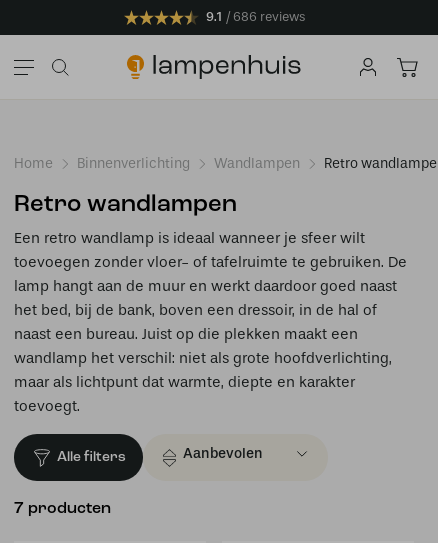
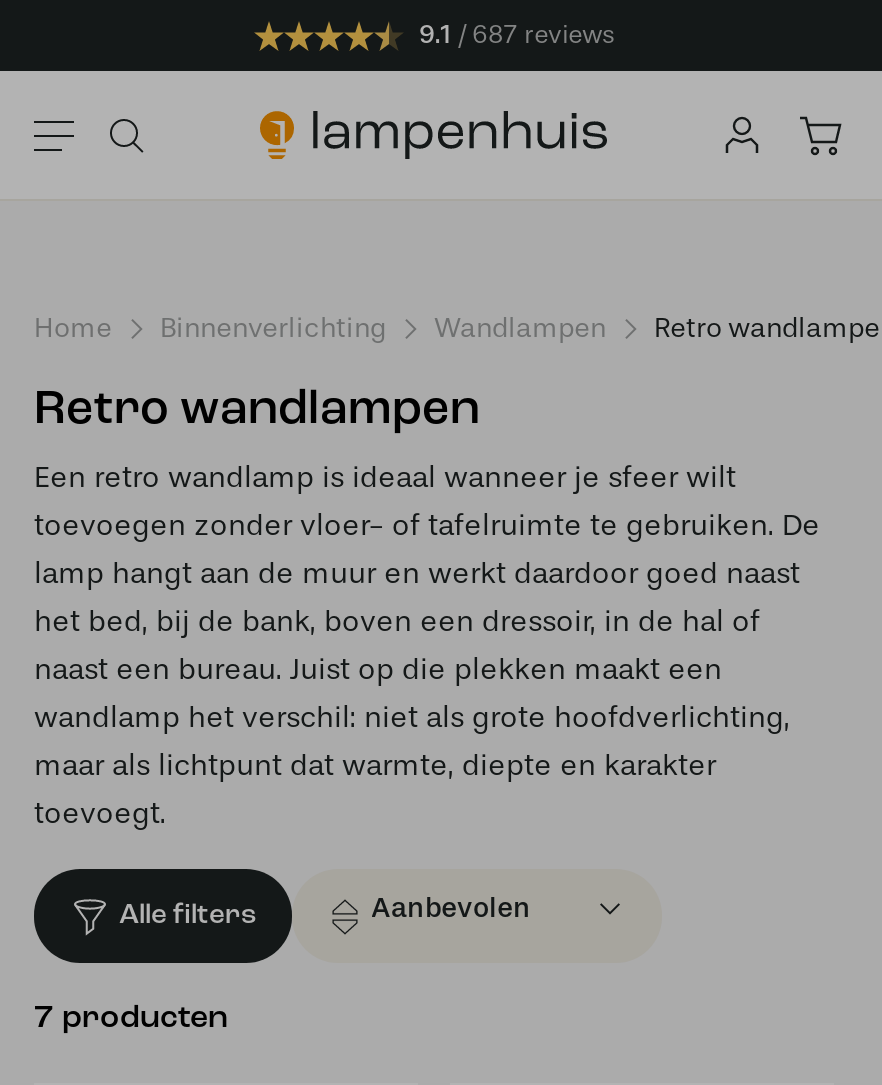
[206,9,304,24] 9.1 686 reviews -> [419,19,614,49] 9.1 687 reviews

